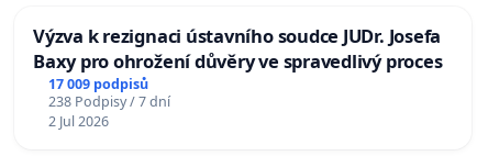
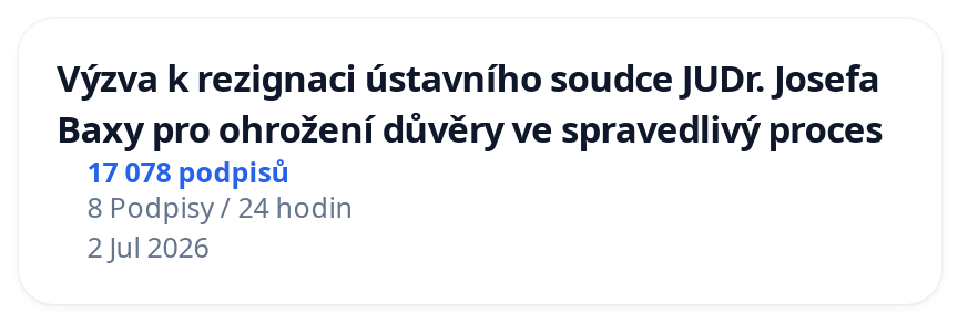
[48,75,148,93] 17 009 podpisů -> [87,155,289,192] 17 078 podpisů
[48,92,170,111] 238 Podpisy / 7 dní -> [87,190,353,228] 8 Podpisy / 24 hodin

